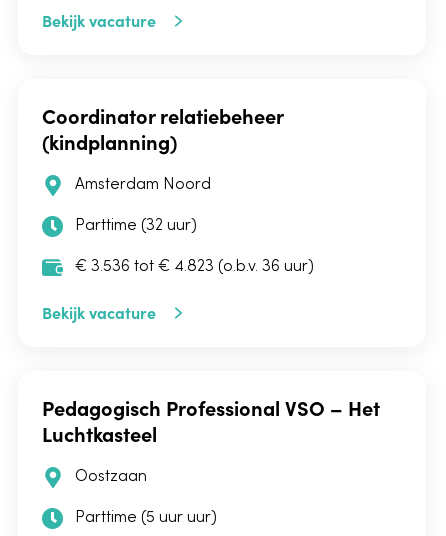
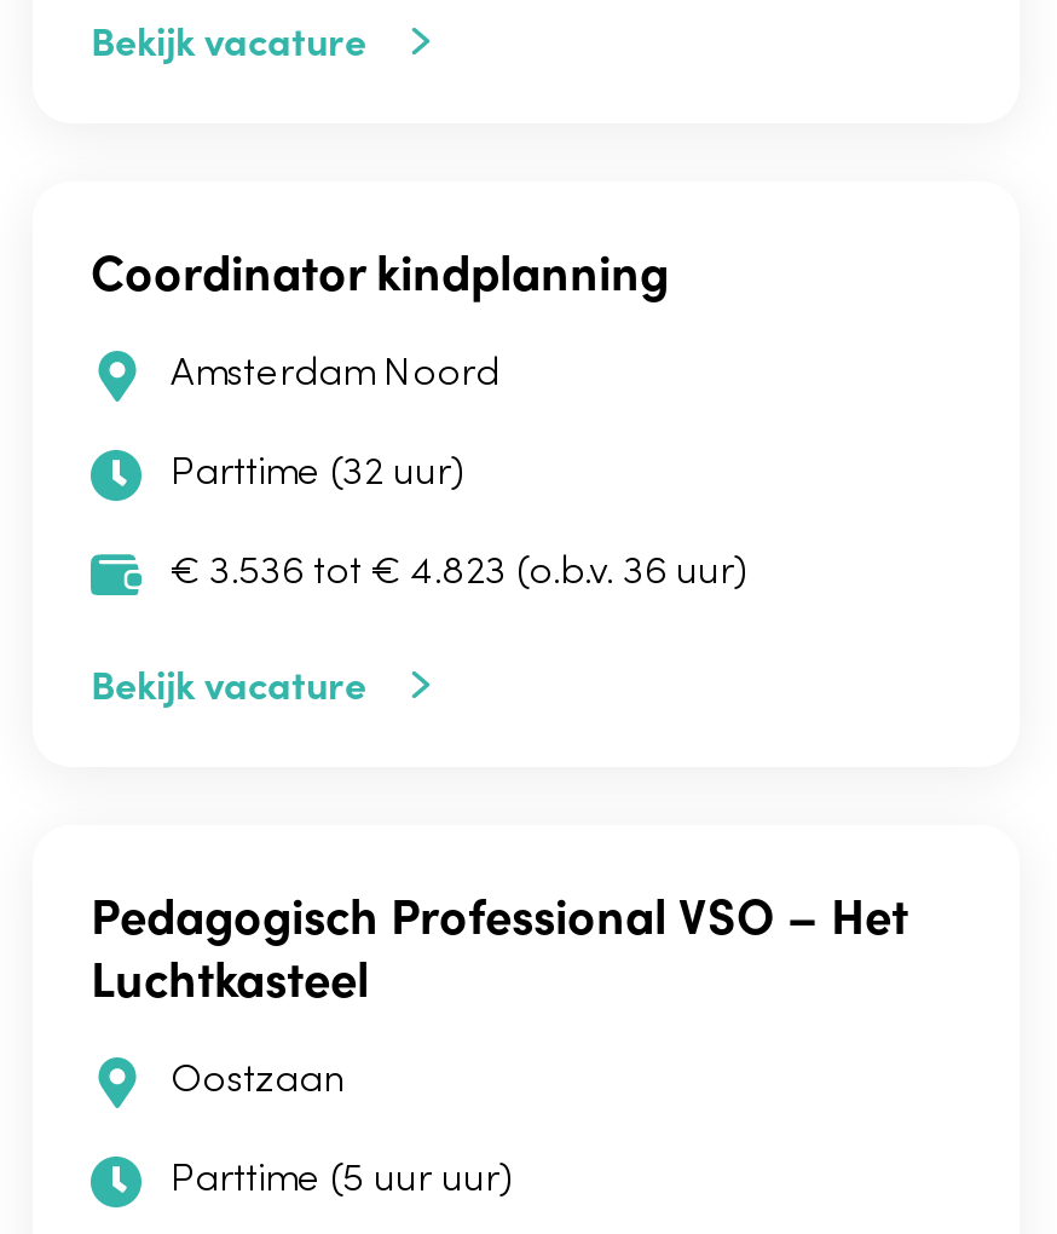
[42,102,284,155] Coordinator relatiebeheer | (kindplanning) -> [91,237,669,302] Coordinator kindplanning

